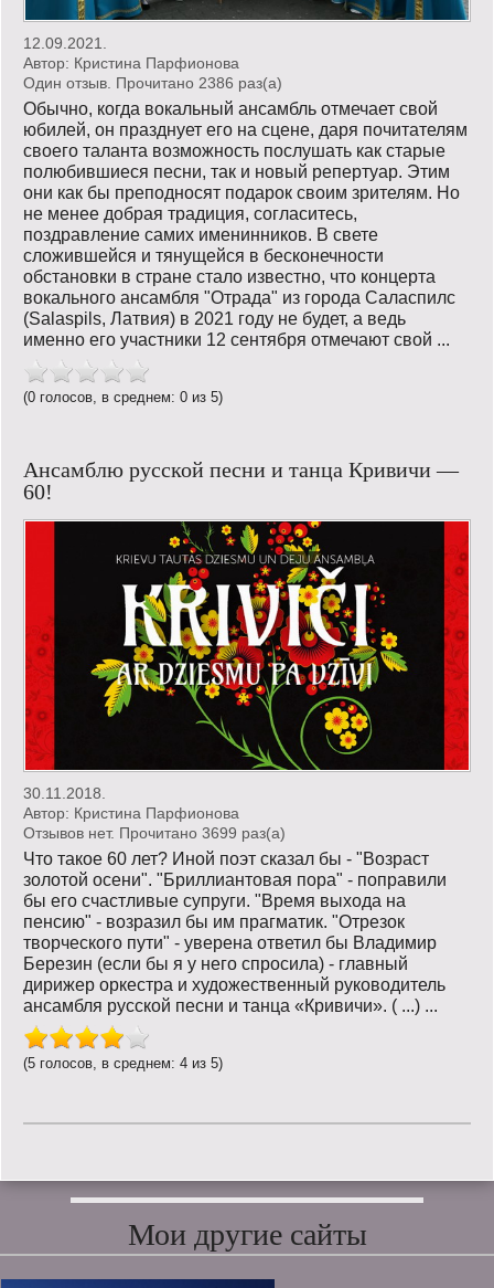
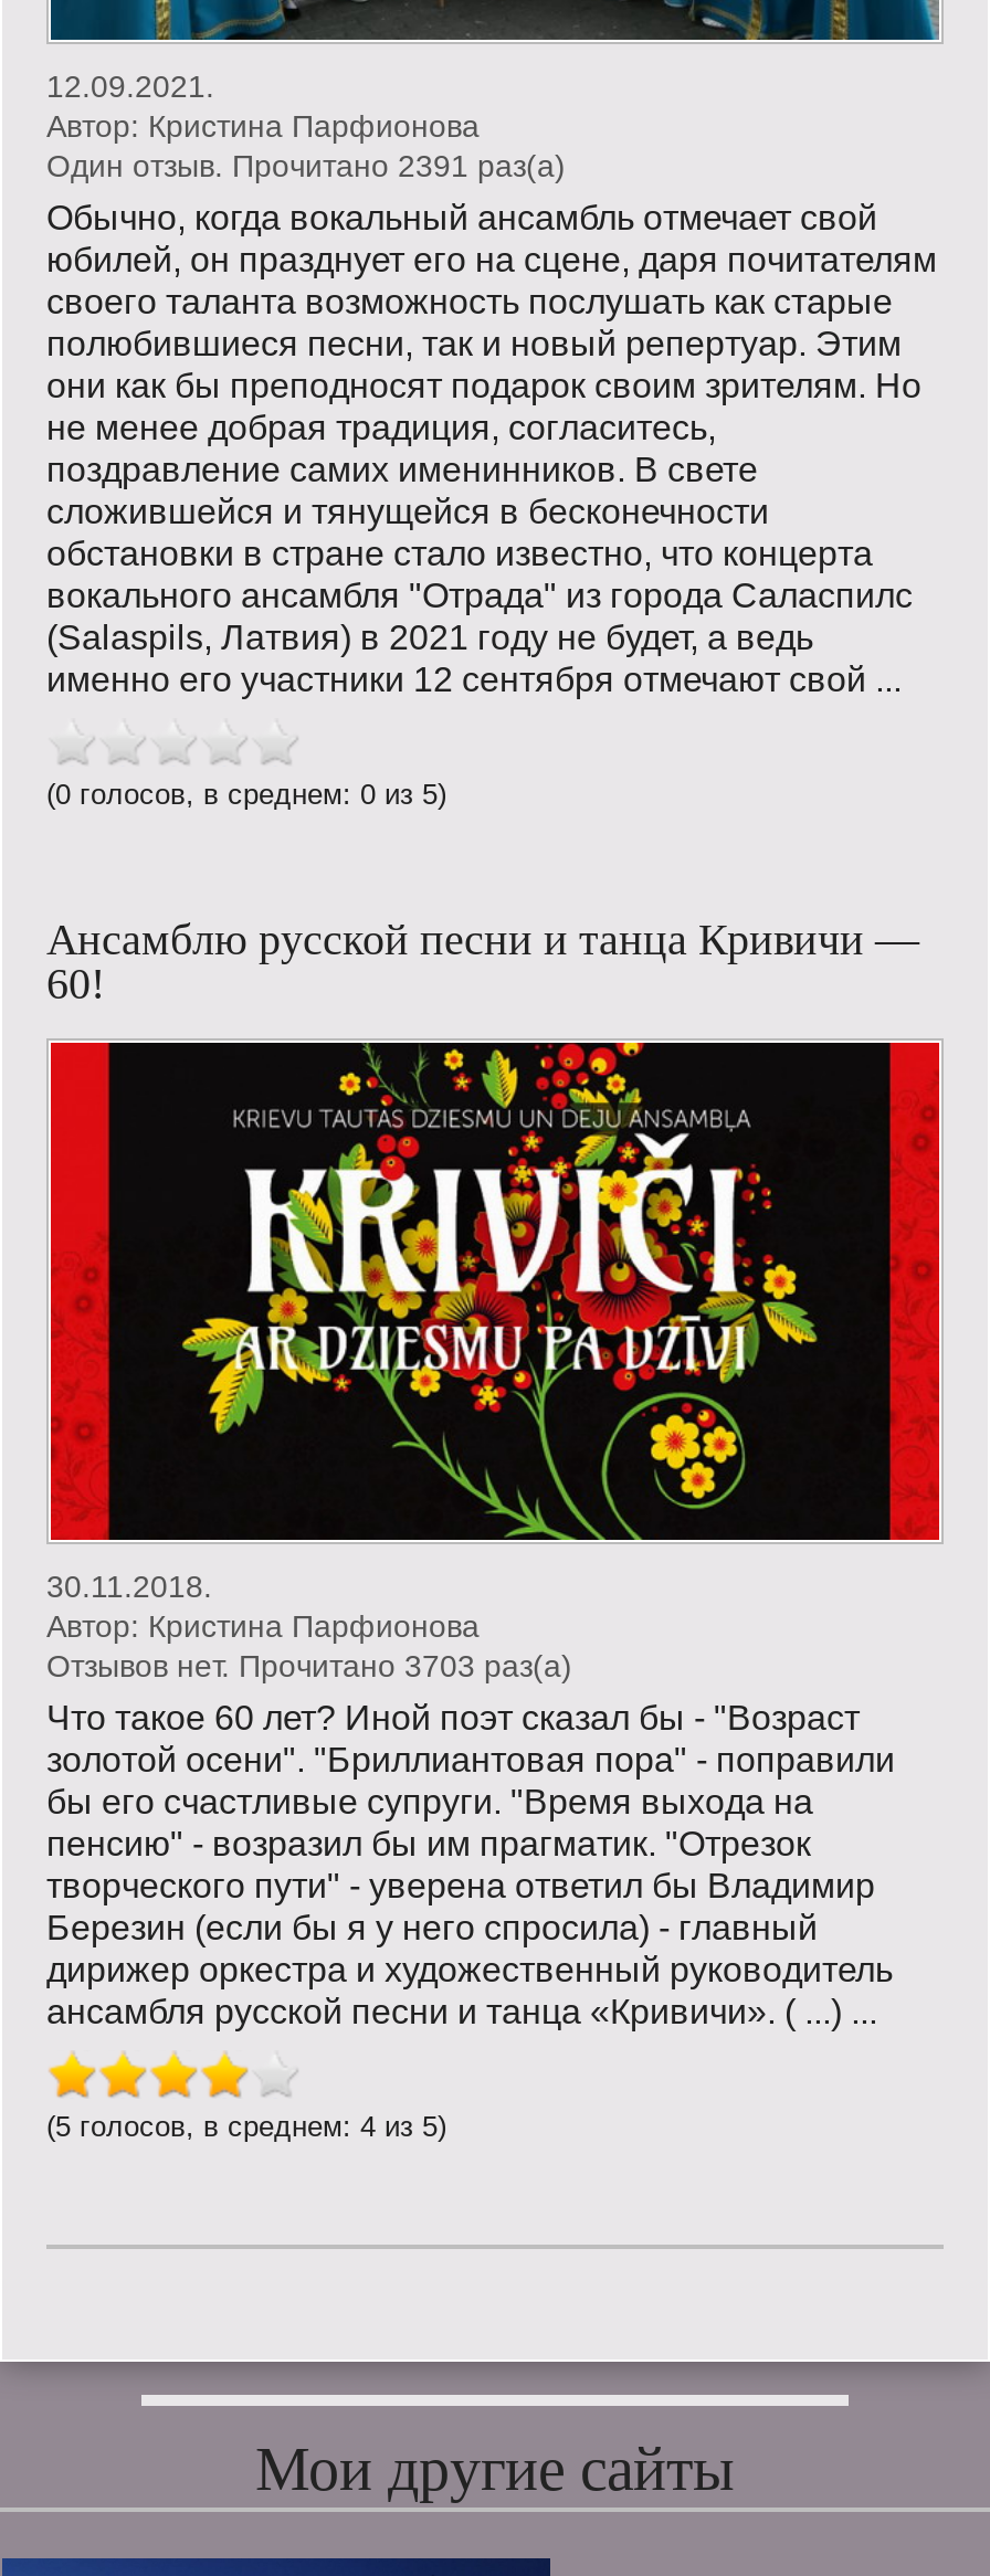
[23,74,282,92] Один отзыв. Прочитано 2386 раз(a) -> [46,149,566,184] Один отзыв. Прочитано 2391 раз(a)
[23,824,286,842] Отзывов нет. Прочитано 3699 раз(a) -> [46,1648,572,1683] Отзывов нет. Прочитано 3703 раз(a)

